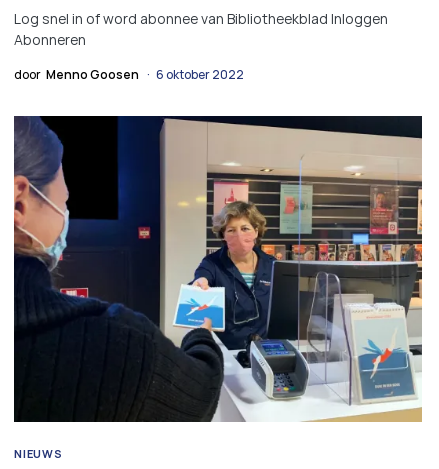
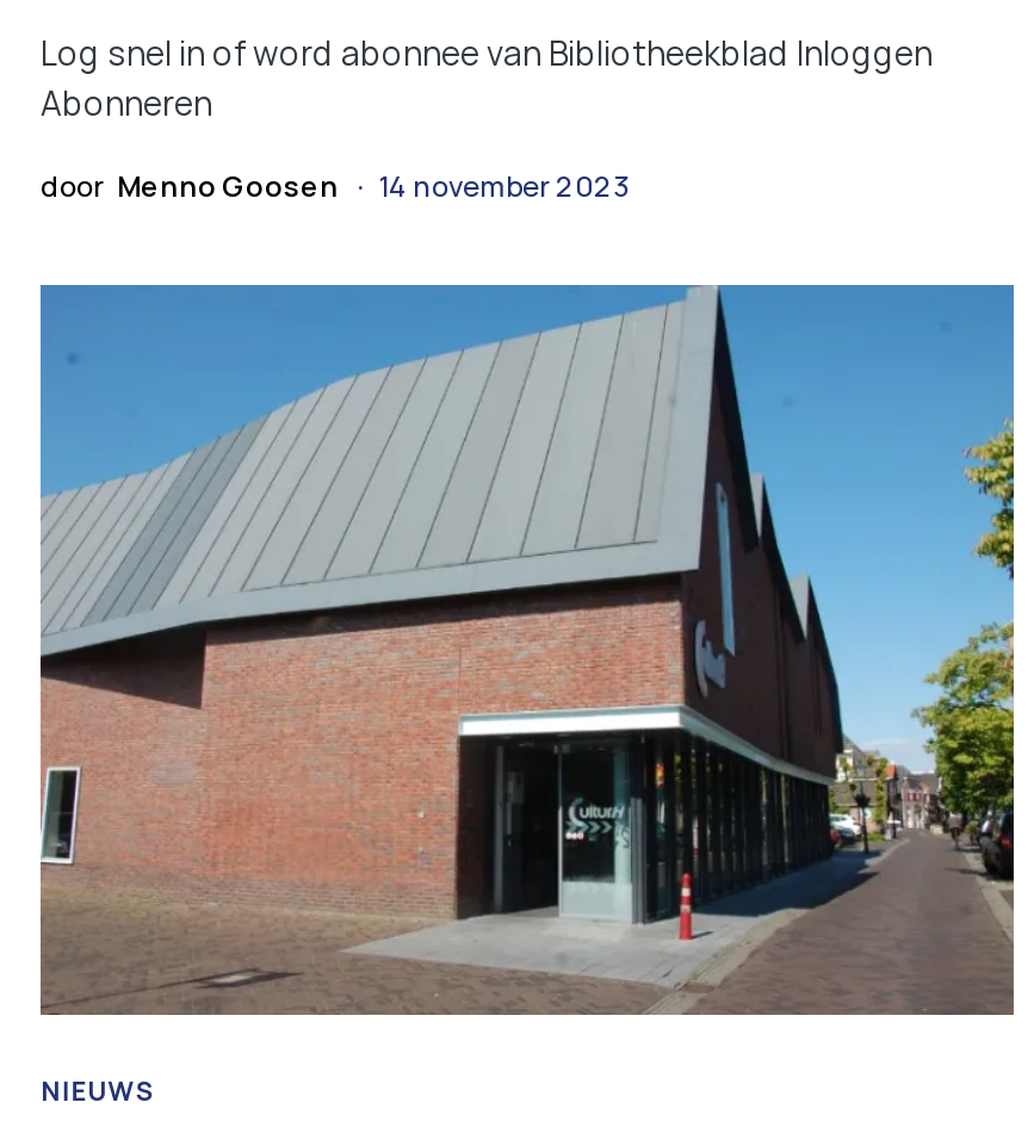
[14,66,244,83] door Menno Goosen 6 oktober 2022 -> [41,166,630,207] door Menno Goosen 14 november 2023
[13,115,423,422] [image] -> [38,284,1016,1016] [image]

